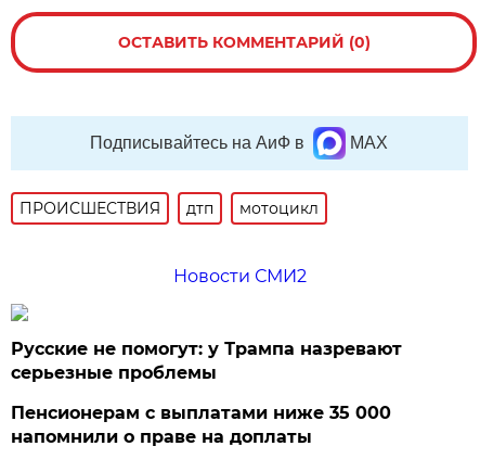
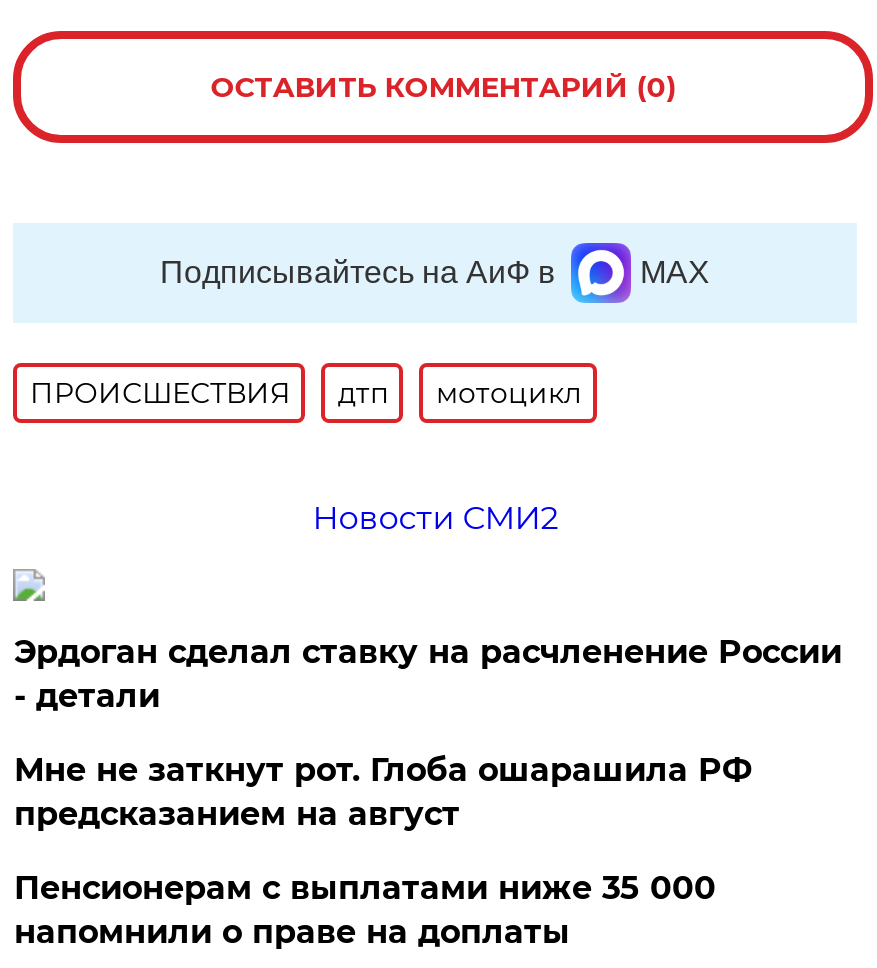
[11,339,402,383] Русские не помогут: у Трампа назревают | серьезные проблемы -> [14,633,842,833] Эрдоган сделал ставку на расчленение России | - детали | Мне не заткнут рот. Глоба ошарашила РФ | предсказанием на август

